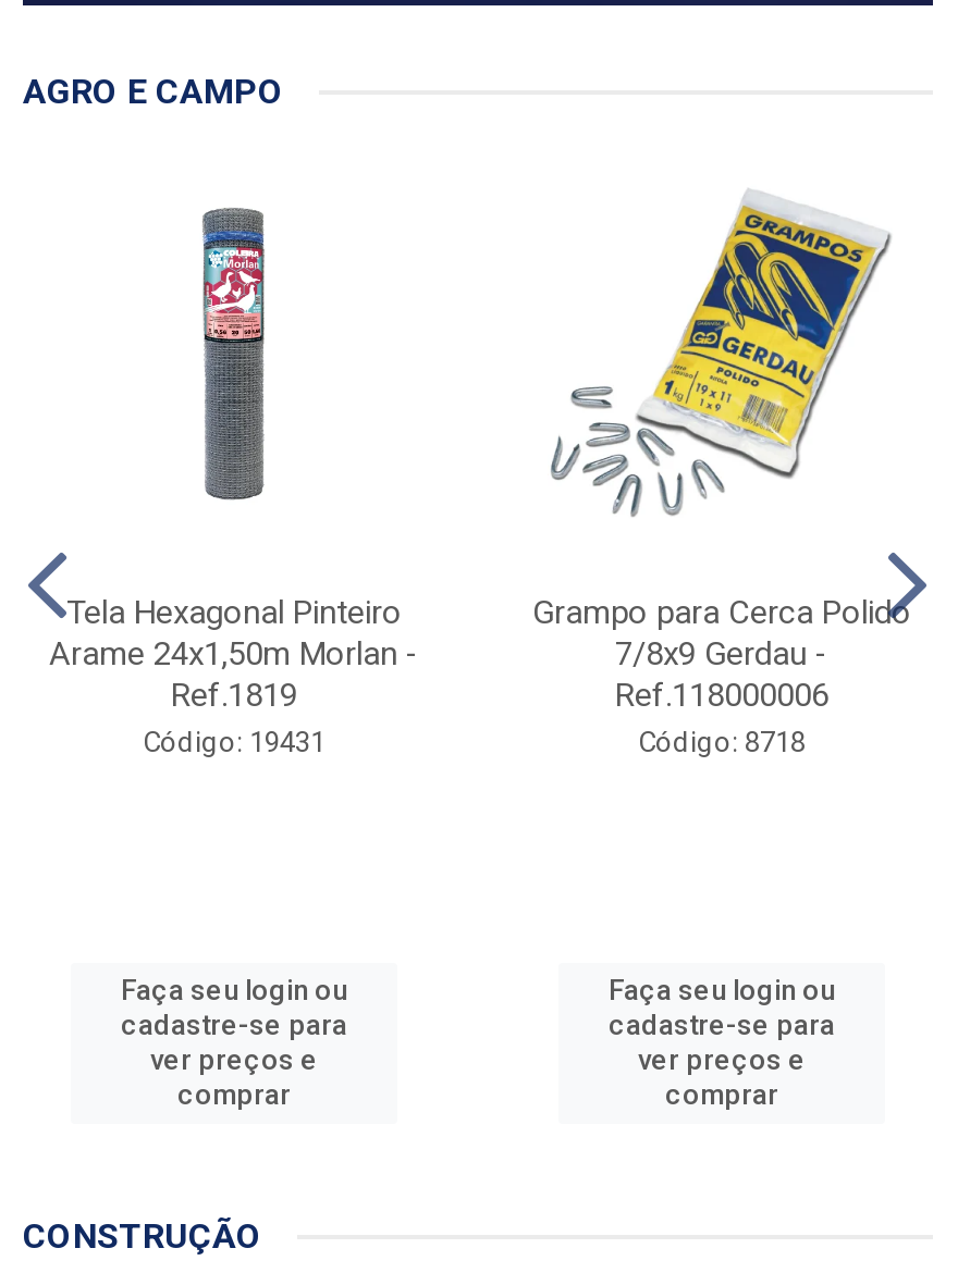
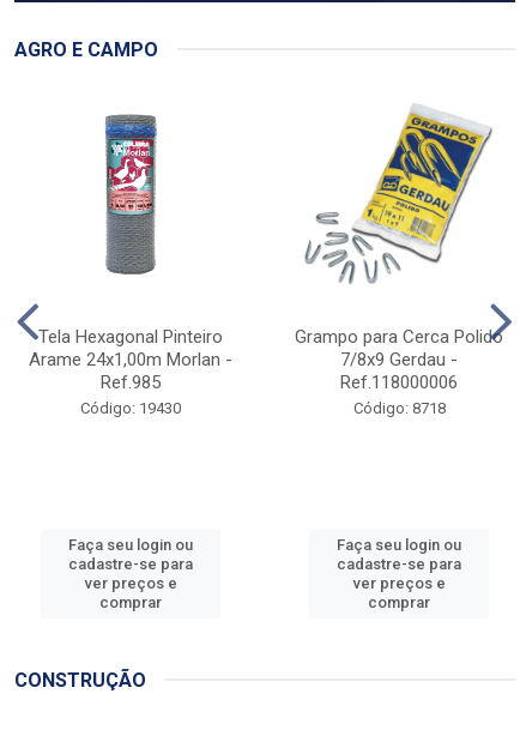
[188,211,282,500] [image] -> [104,114,158,275] [image]
[49,635,419,759] Arame 24x1,50m Morlan - | Ref.1819 | Código: 19431 -> [29,348,232,417] Arame 24x1,00m Morlan - | Ref.985 | Código: 19430

